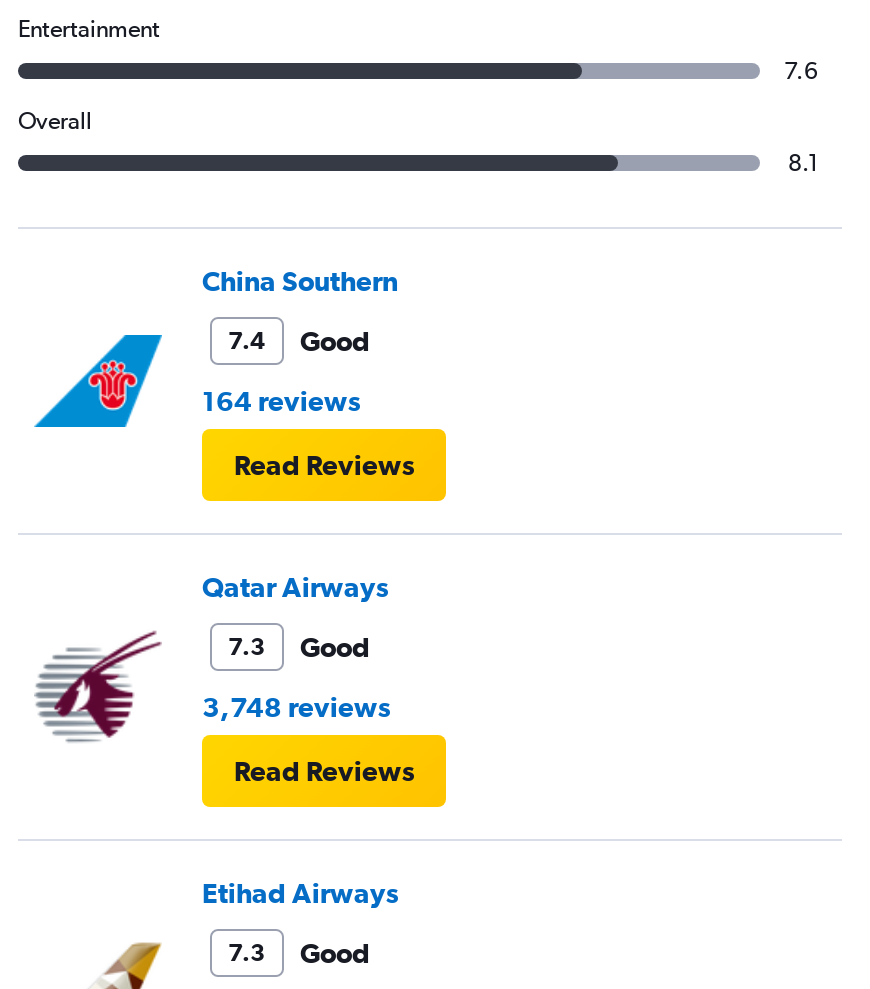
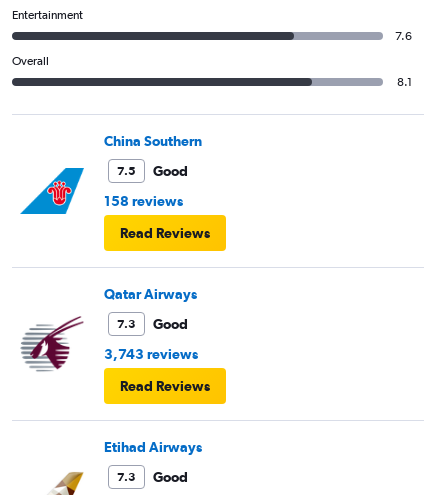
[228,325,370,357] 7.4 Good -> [117,163,188,179] 7.5 Good
[202,385,360,417] 164 reviews -> [104,193,183,209] 158 reviews
[202,691,390,723] 3,748 reviews -> [104,346,198,362] 3,743 reviews

